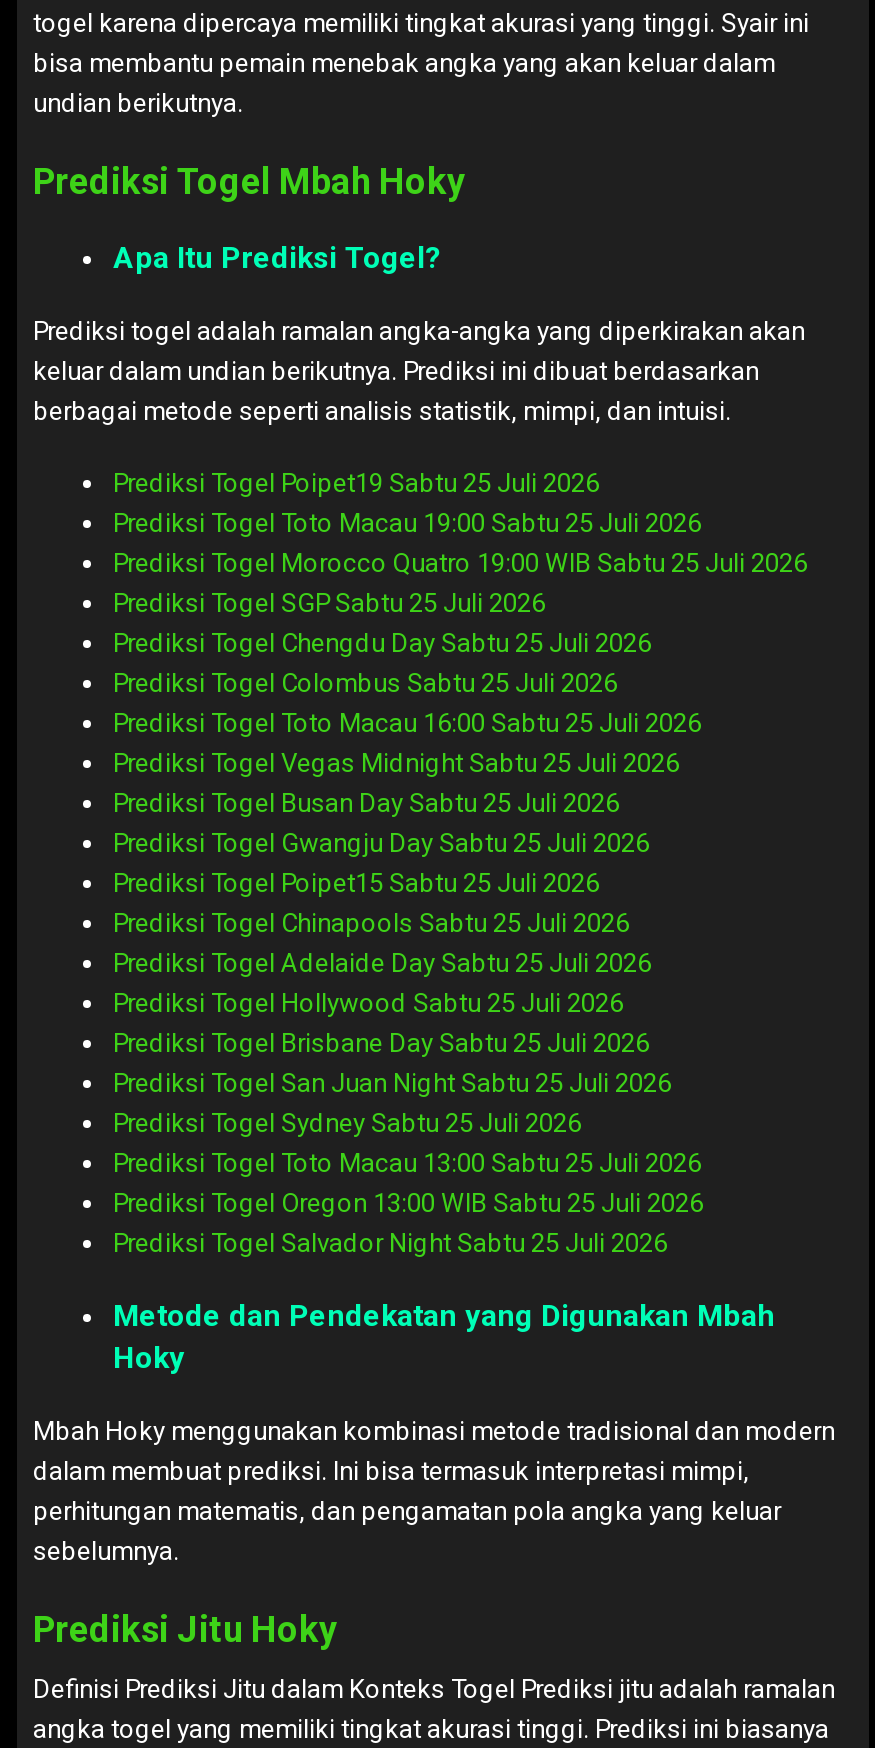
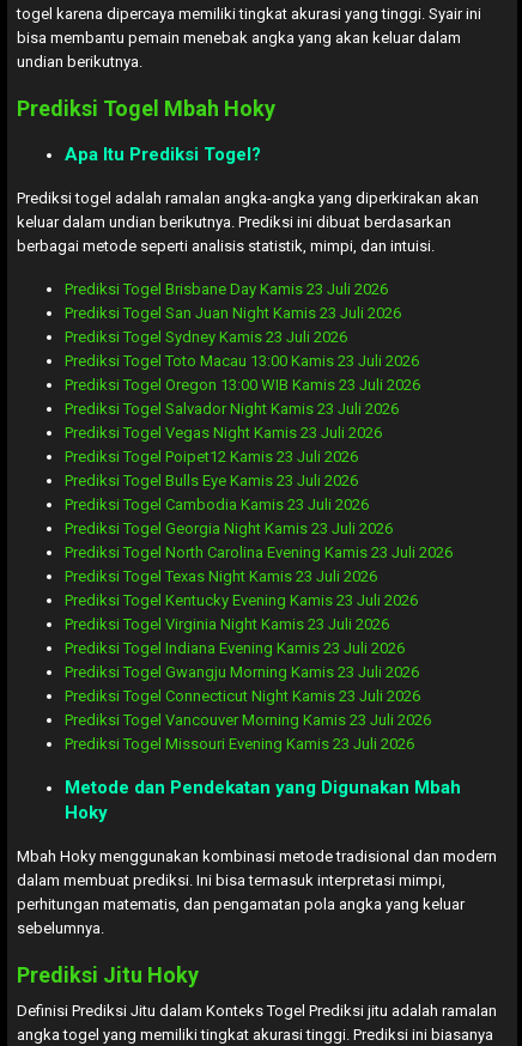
[113,467,807,1257] Prediksi Togel Poipet19 Sabtu 25 Juli 2026 | Prediksi Togel Toto Macau 19:00 Sabtu 25 Juli 2026 | Prediksi Togel Morocco Quatro 19:00 WIB Sabtu 25 Juli 2026 | Prediksi Togel SGP Sabtu 25 Juli 2026 | Prediksi Togel Chengdu Day Sabtu 25 Juli 2026 | Prediksi Togel Colombus Sabtu 25 Juli 2026 | Prediksi Togel Toto Macau 16:00 Sabtu 25 Juli 2026 | Prediksi Togel Vegas Midnight Sabtu 25 Juli 2026 | Prediksi Togel Busan Day Sabtu 25 Juli 2026 | Prediksi Togel Gwangju Day Sabtu 25 Juli 2026 | Prediksi Togel Poipet15 Sabtu 25 Juli 2026 | Prediksi Togel Chinapools Sabtu 25 Juli 2026 | Prediksi Togel Adelaide Day Sabtu 25 Juli 2026 | Prediksi Togel Hollywood Sabtu 25 Juli 2026 | Prediksi Togel Brisbane Day Sabtu 25 Juli 2026 | Prediksi Togel San Juan Night Sabtu 25 Juli 2026 | Prediksi Togel Sydney Sabtu 25 Juli 2026 | Prediksi Togel Toto Macau 13:00 Sabtu 25 Juli 2026 | Prediksi Togel Oregon 13:00 WIB Sabtu 25 Juli 2026 | Prediksi Togel Salvador Night Sabtu 25 Juli 2026 -> [65,280,453,752] Prediksi Togel Brisbane Day Kamis 23 Juli 2026 | Prediksi Togel San Juan Night Kamis 23 Juli 2026 | Prediksi Togel Sydney Kamis 23 Juli 2026 | Prediksi Togel Toto Macau 13:00 Kamis 23 Juli 2026 | Prediksi Togel Oregon 13:00 WIB Kamis 23 Juli 2026 | Prediksi Togel Salvador Night Kamis 23 Juli 2026 | Prediksi Togel Vegas Night Kamis 23 Juli 2026 | Prediksi Togel Poipet12 Kamis 23 Juli 2026 | Prediksi Togel Bulls Eye Kamis 23 Juli 2026 | Prediksi Togel Cambodia Kamis 23 Juli 2026 | Prediksi Togel Georgia Night Kamis 23 Juli 2026 | Prediksi Togel North Carolina Evening Kamis 23 Juli 2026 | Prediksi Togel Texas Night Kamis 23 Juli 2026 | Prediksi Togel Kentucky Evening Kamis 23 Juli 2026 | Prediksi Togel Virginia Night Kamis 23 Juli 2026 | Prediksi Togel Indiana Evening Kamis 23 Juli 2026 | Prediksi Togel Gwangju Morning Kamis 23 Juli 2026 | Prediksi Togel Connecticut Night Kamis 23 Juli 2026 | Prediksi Togel Vancouver Morning Kamis 23 Juli 2026 | Prediksi Togel Missouri Evening Kamis 23 Juli 2026

